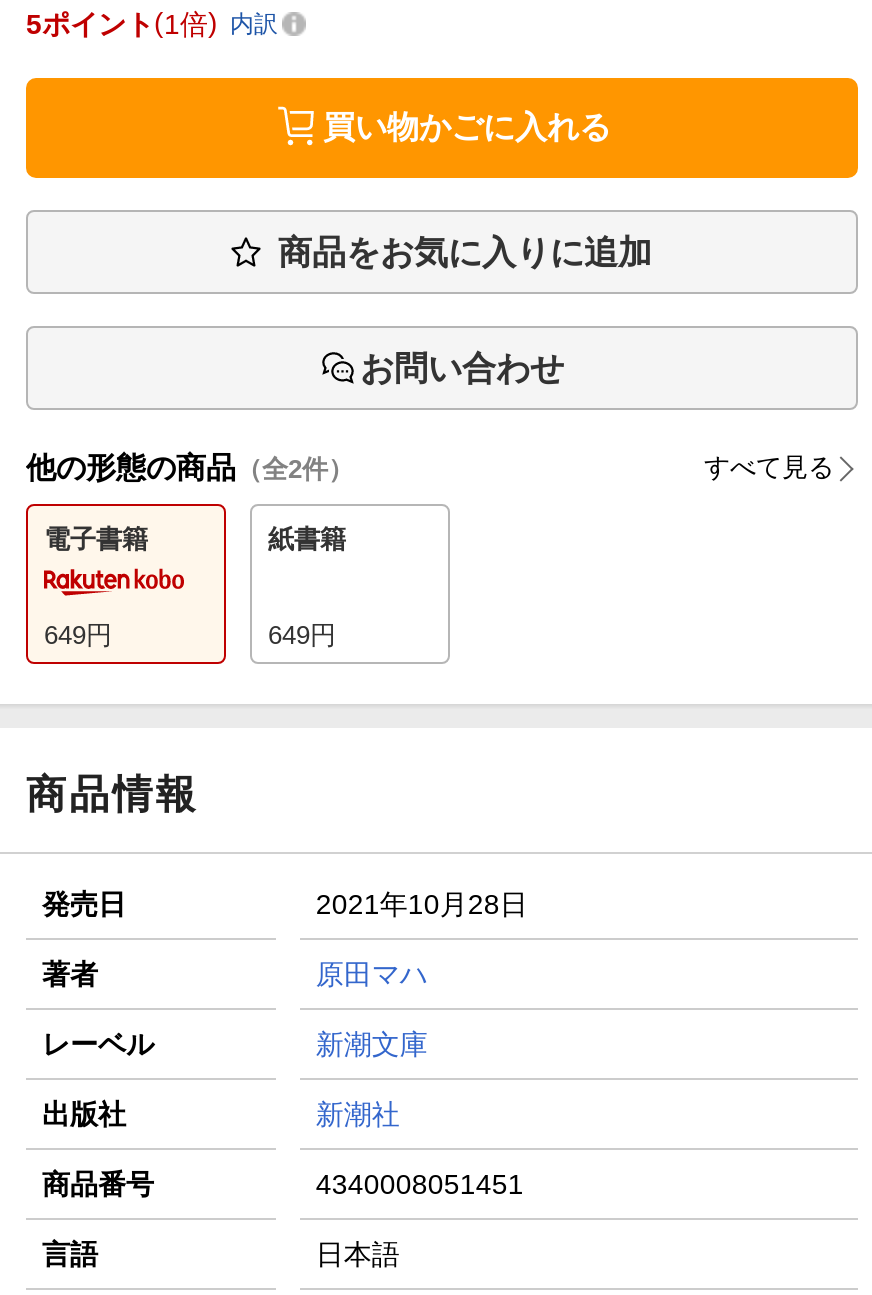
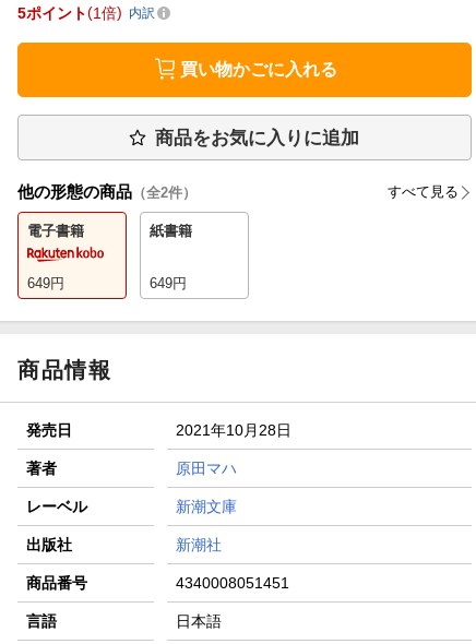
[360,350,564,388] お問い合わせ -> none

